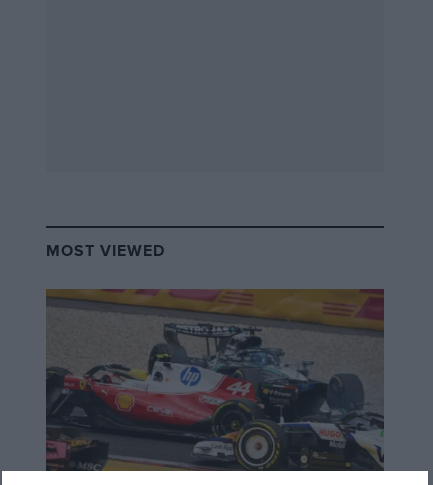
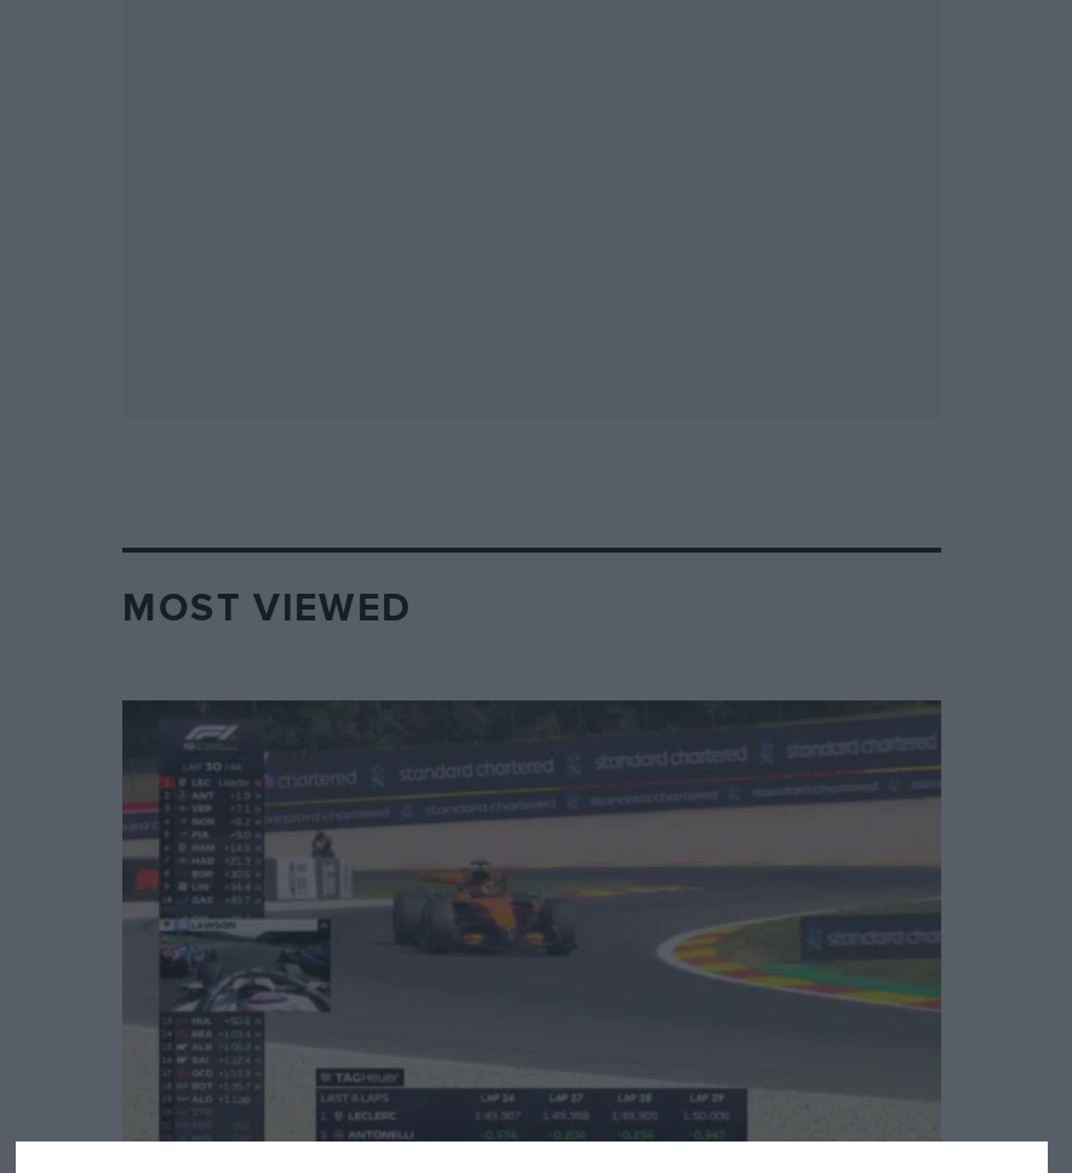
[46,289,384,458] [image] -> [122,700,939,1110] [image]

